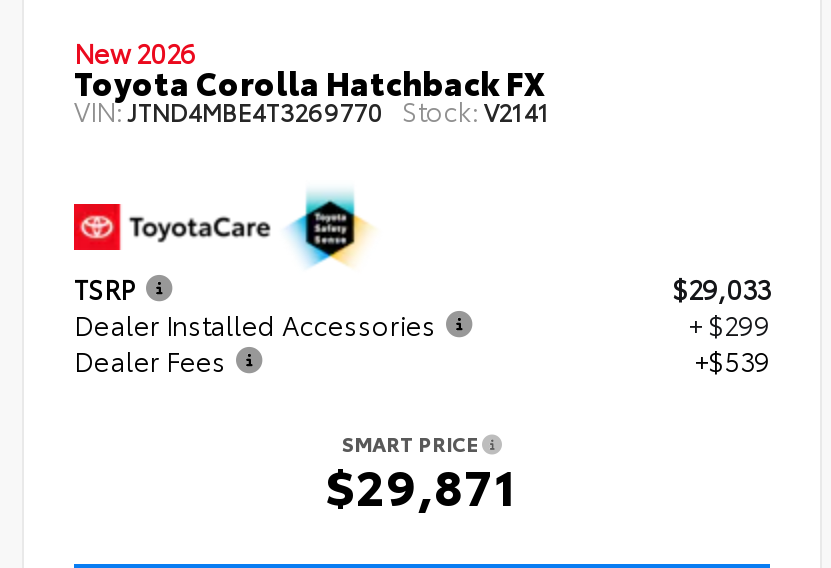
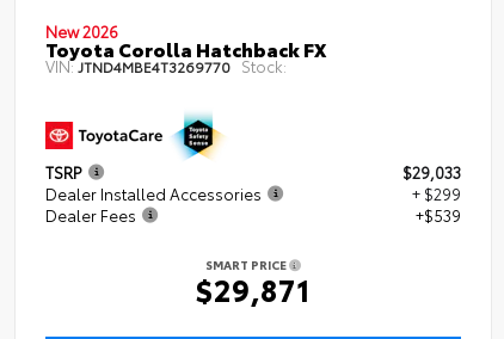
[74,90,550,126] VIN:JTND4MBE4T3269770 Stock:V2141 -> [45,54,287,75] VIN:JTND4MBE4T3269770 Stock:

